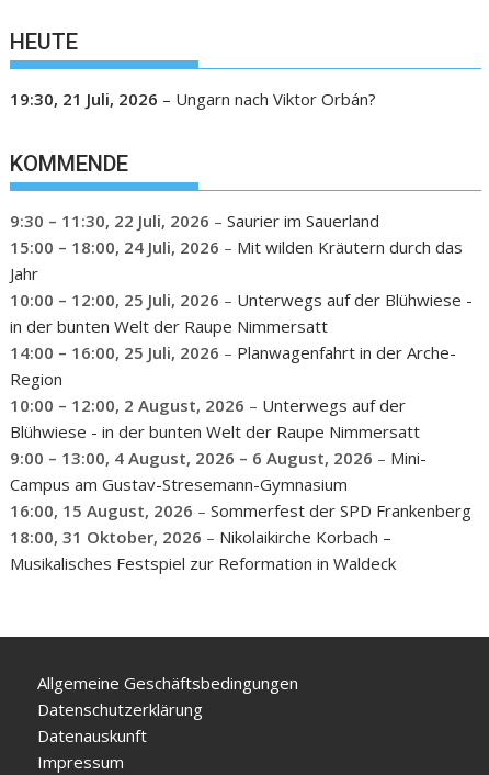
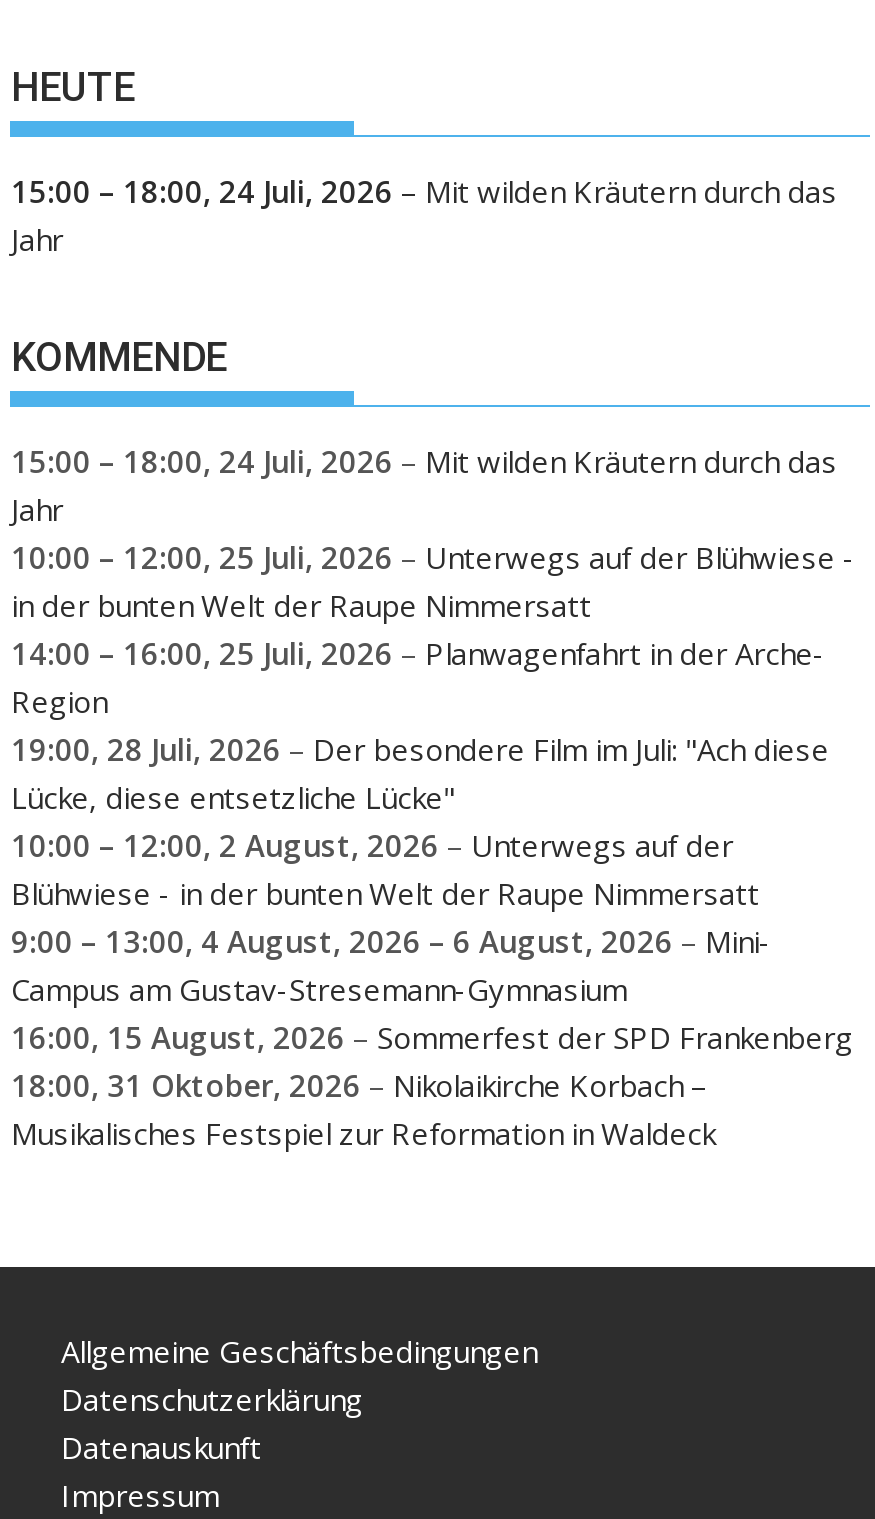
[10,88,377,110] 19:30, 21 Juli, 2026 – Ungarn nach Viktor Orbán? -> [11,171,837,259] 15:00 – 18:00, 24 Juli, 2026 – Mit wilden Kräutern durch das | Jahr
[10,209,380,231] 9:30 – 11:30, 22 Juli, 2026 – Saurier im Sauerland -> none
none -> [11,728,829,816] 19:00, 28 Juli, 2026 – Der besondere Film im Juli: "Ach diese | Lücke, diese entsetzliche Lücke"

